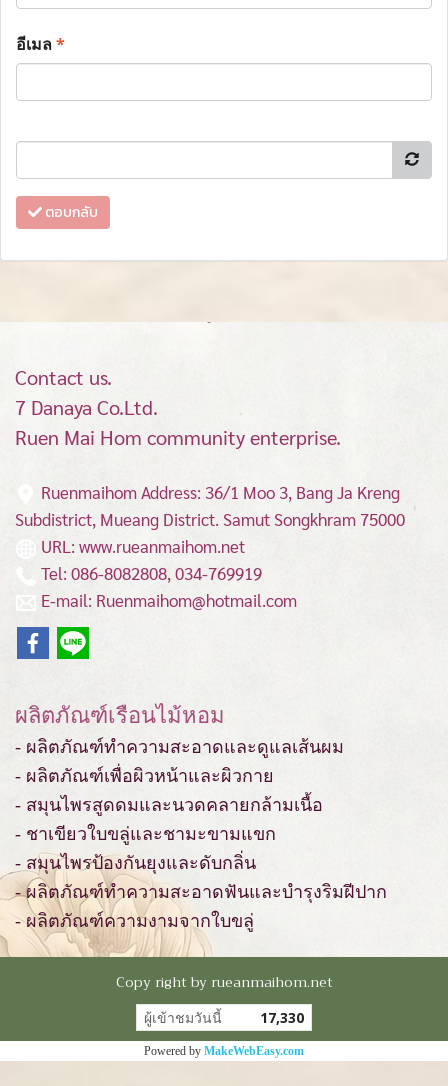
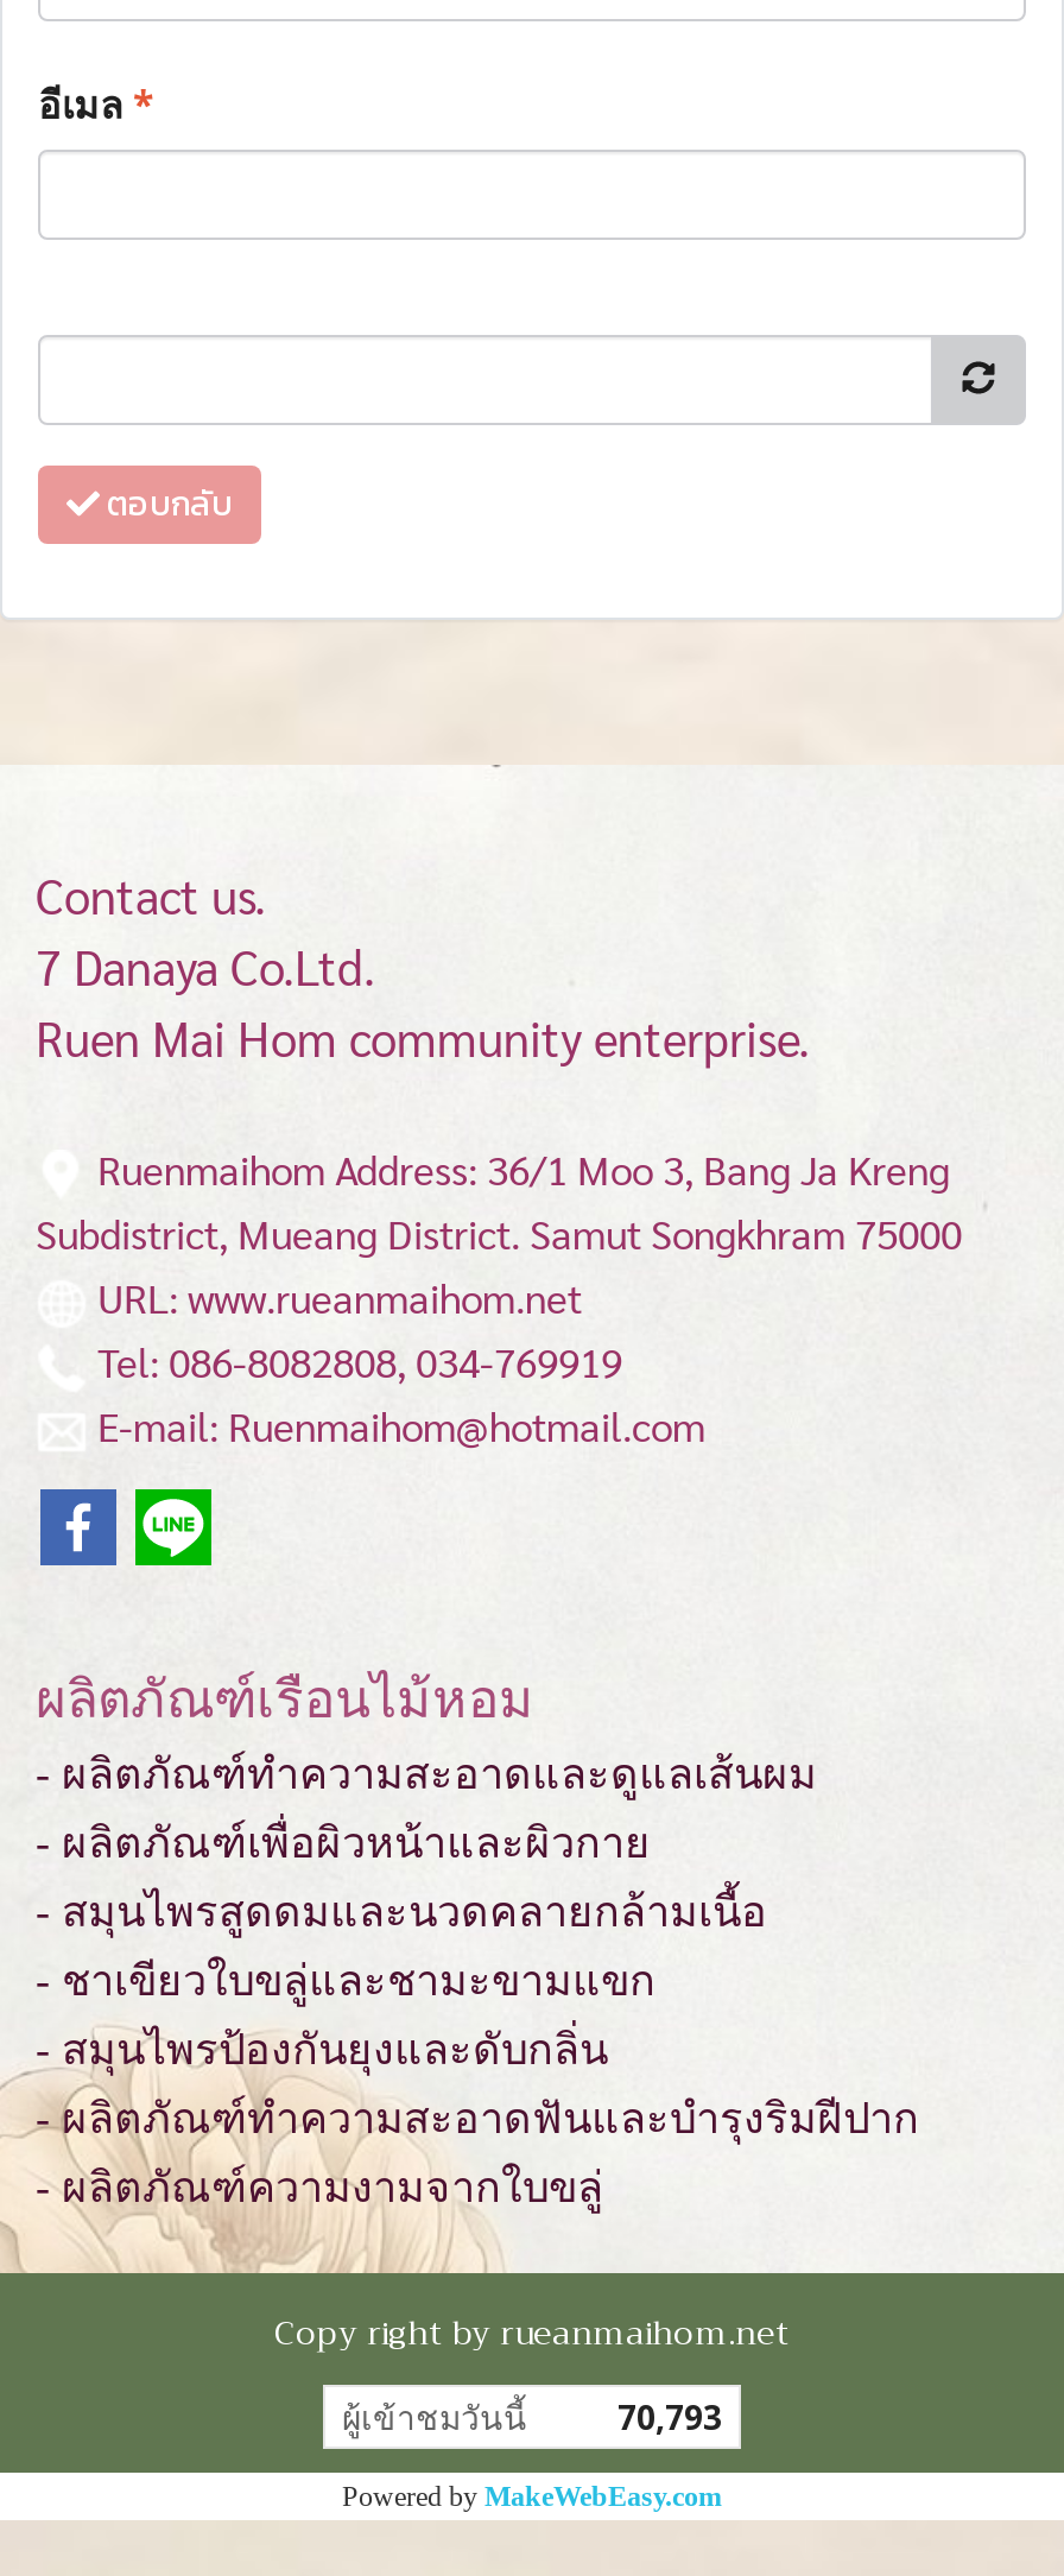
[144,1007,304,1026] ผู้เข้าชมวันนี้ 17,330 -> [342,2393,722,2438] ผู้เข้าชมวันนี้ 70,793

